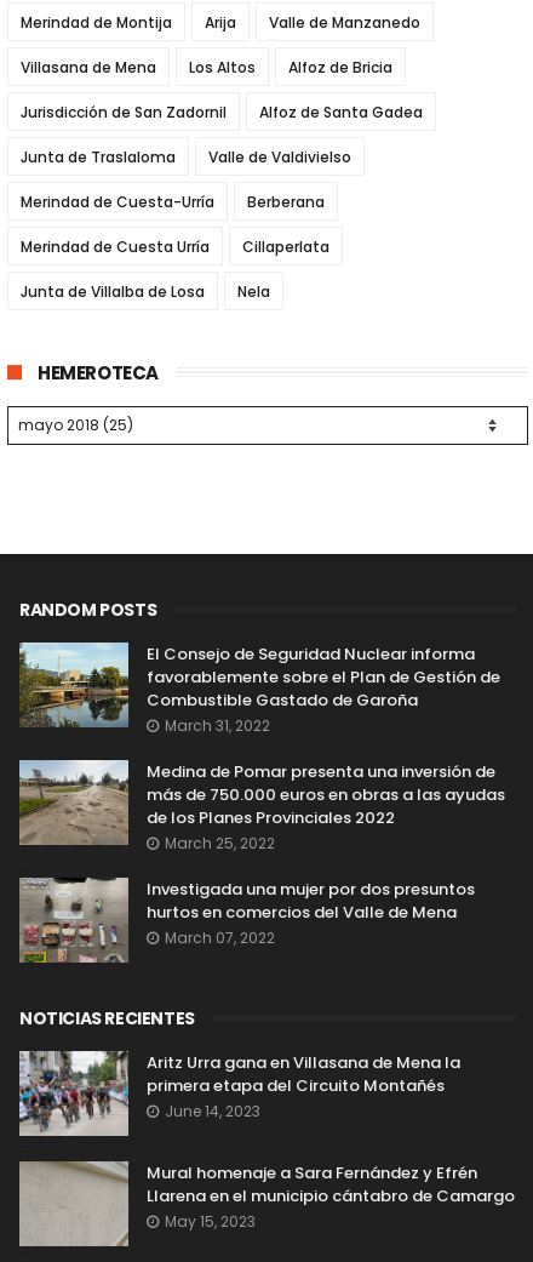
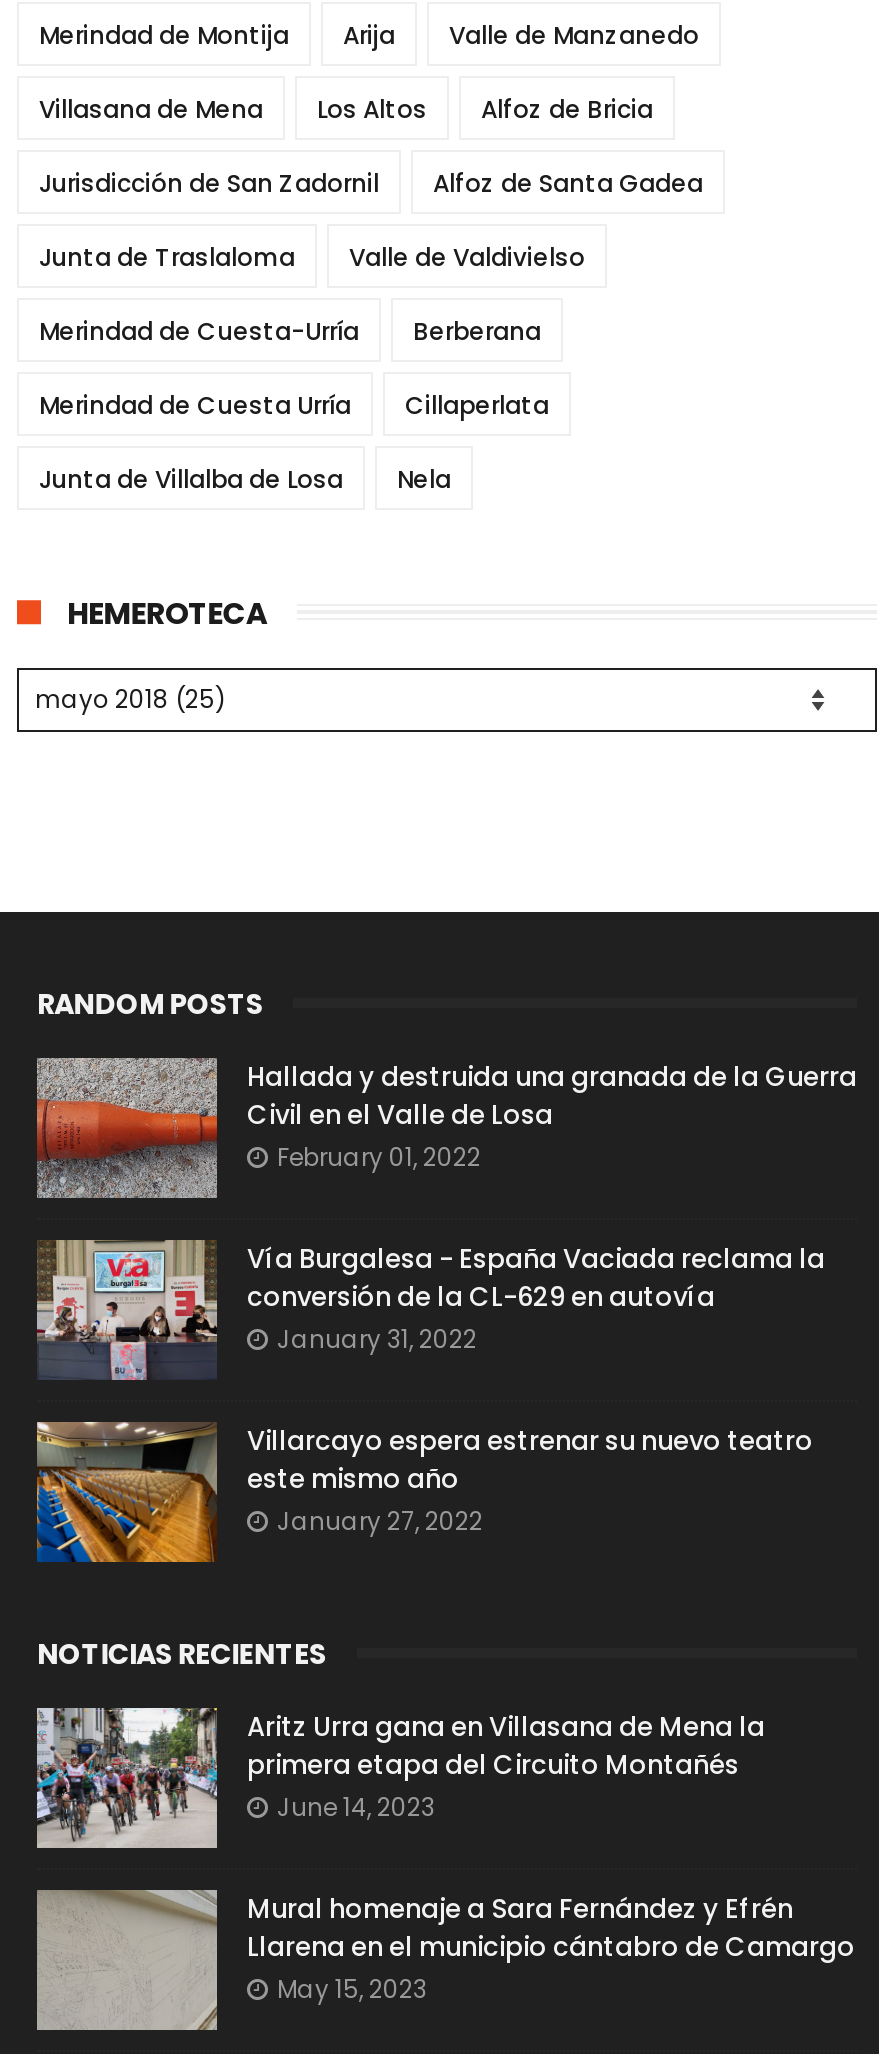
[21,641,500,736] [image] | El Consejo de Seguridad Nuclear informa | favorablemente sobre el Plan de Gestión de | Combustible Gastado de Garoña | March 31, 2022 -> [37,1056,857,1200] [image] | Hallada y destruida una granada de la Guerra | Civil en el Valle de Losa | February 01, 2022
[18,759,505,853] [image] | Medina de Pomar presenta una inversión de | más de 750.000 euros en obras a las ayudas | de los Planes Provinciales 2022 | March 25, 2022 -> [35,1238,825,1382] [image] | Vía Burgalesa - España Vaciada reclama la | conversión de la CL-629 en autovía | January 31, 2022
[18,878,475,964] [image] | Investigada una mujer por dos presuntos | hurtos en comercios del Valle de Mena | March 07, 2022 -> [35,1420,813,1564] [image] | Villarcayo espera estrenar su nuevo teatro | este mismo año | January 27, 2022

